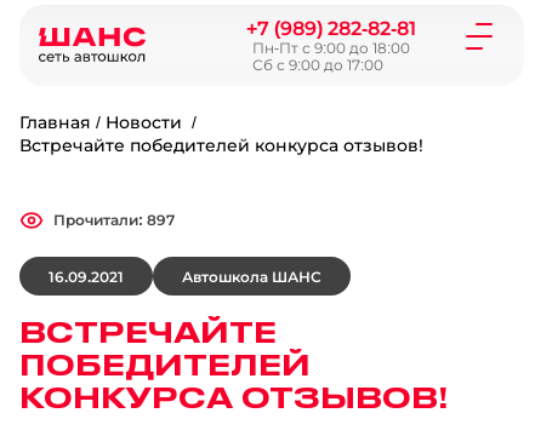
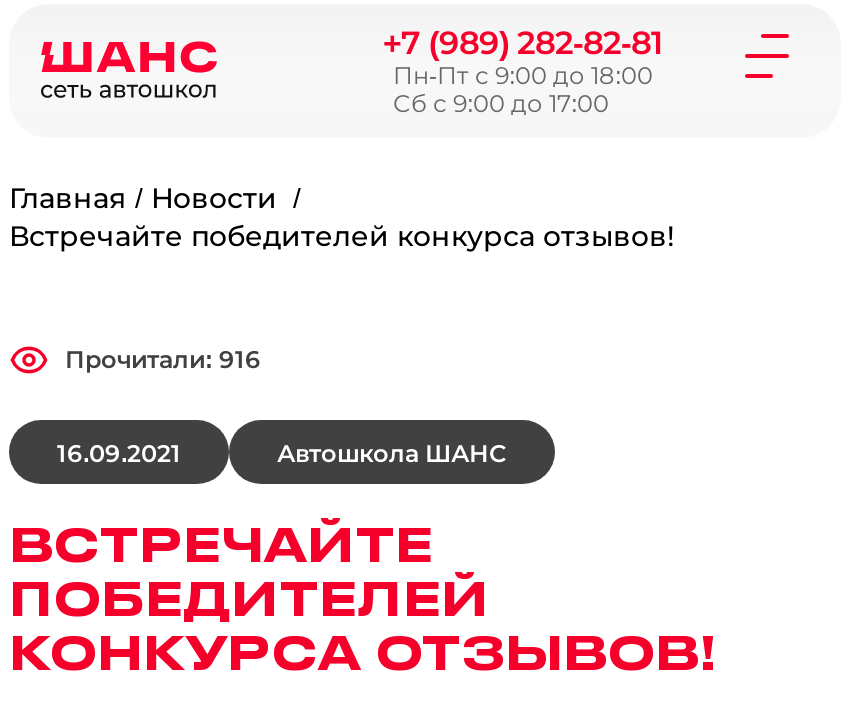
[53,211,175,229] Прочитали: 897 -> [65,344,261,374] Прочитали: 916

